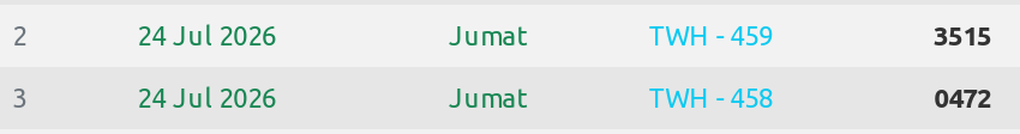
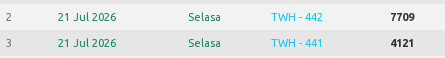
[137,22,991,50] 24 Jul 2026 | Jumat | TWH - 459 | 3515 -> [58,11,414,23] 21 Jul 2026 | Selasa | TWH - 442 | 7709
[137,84,991,113] 24 Jul 2026 | Jumat | TWH - 458 | 0472 -> [58,37,414,49] 21 Jul 2026 | Selasa | TWH - 441 | 4121

